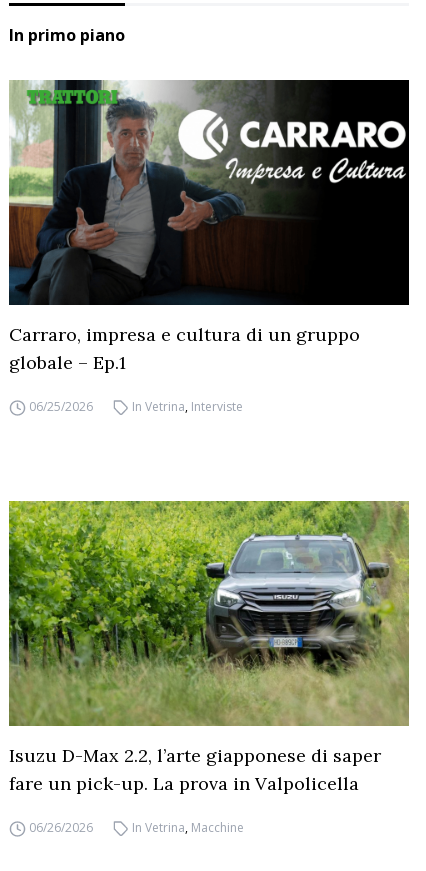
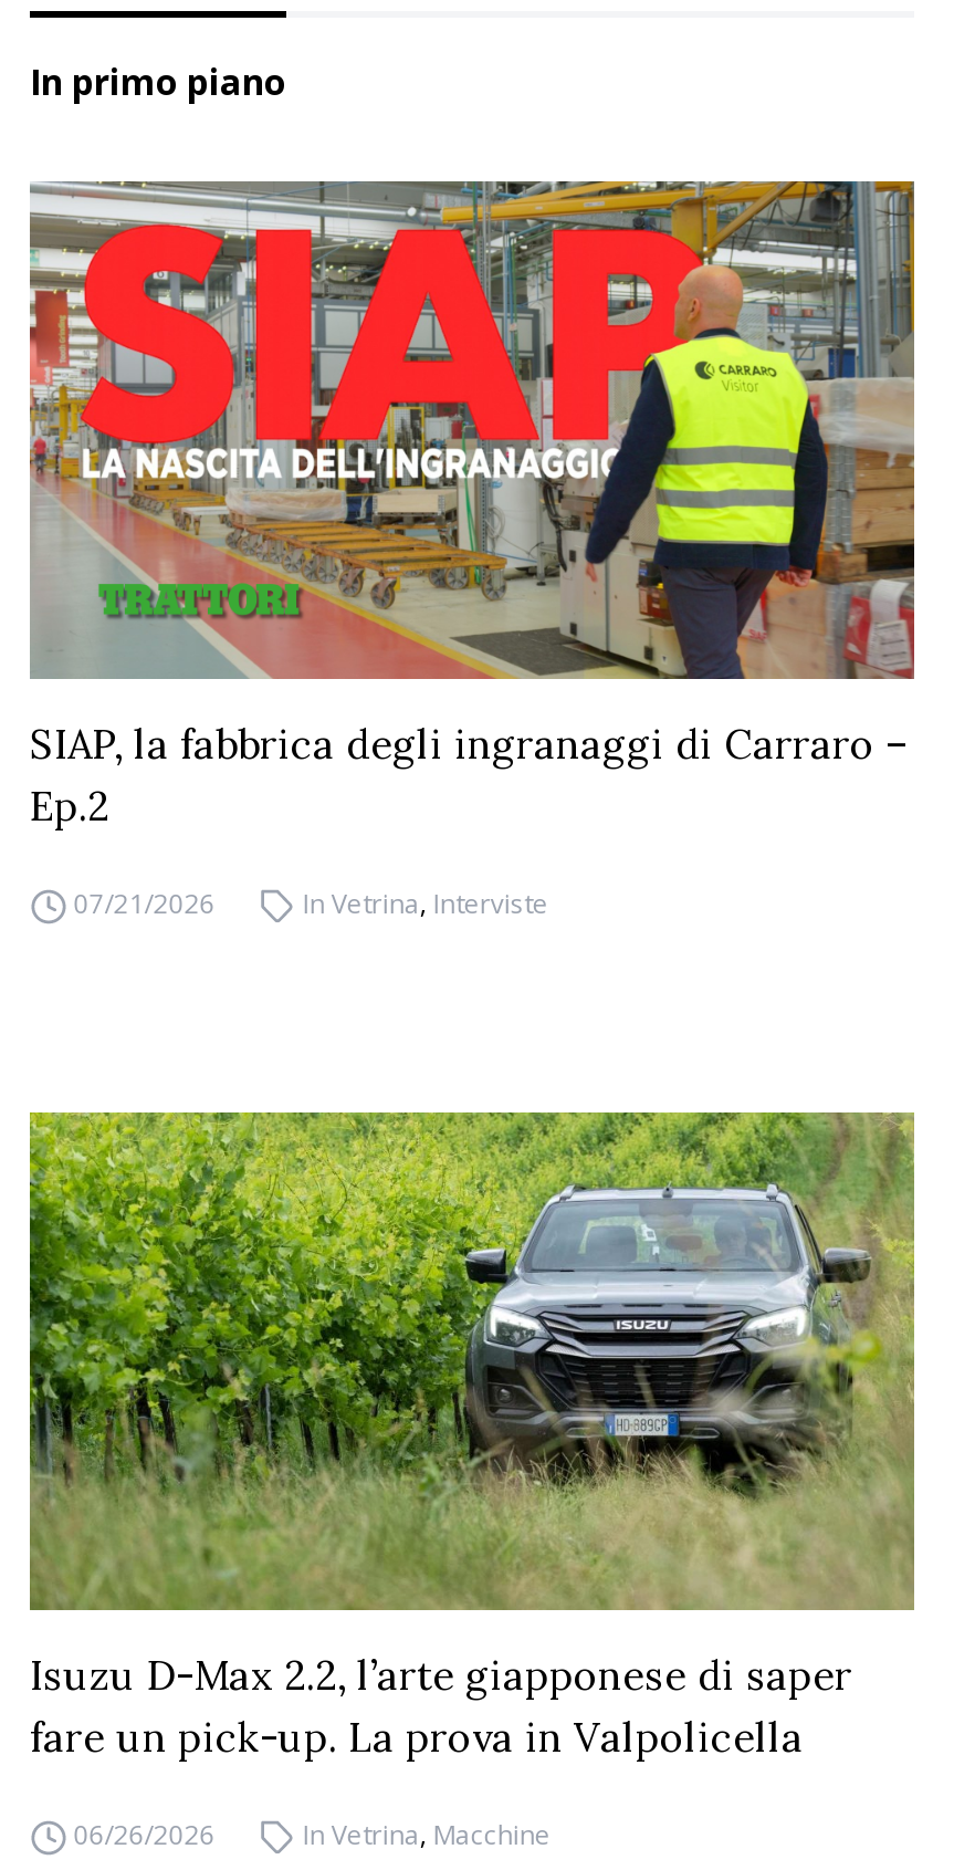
[9,79,410,374] [image] | Carraro, impresa e cultura di un gruppo | globale – Ep.1 -> [28,179,916,832] [image] | SIAP, la fabbrica degli ingranaggi di Carraro – | Ep.2
[29,398,93,415] 06/25/2026 -> [73,885,215,922] 07/21/2026

